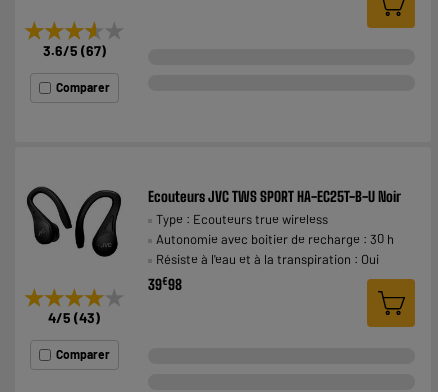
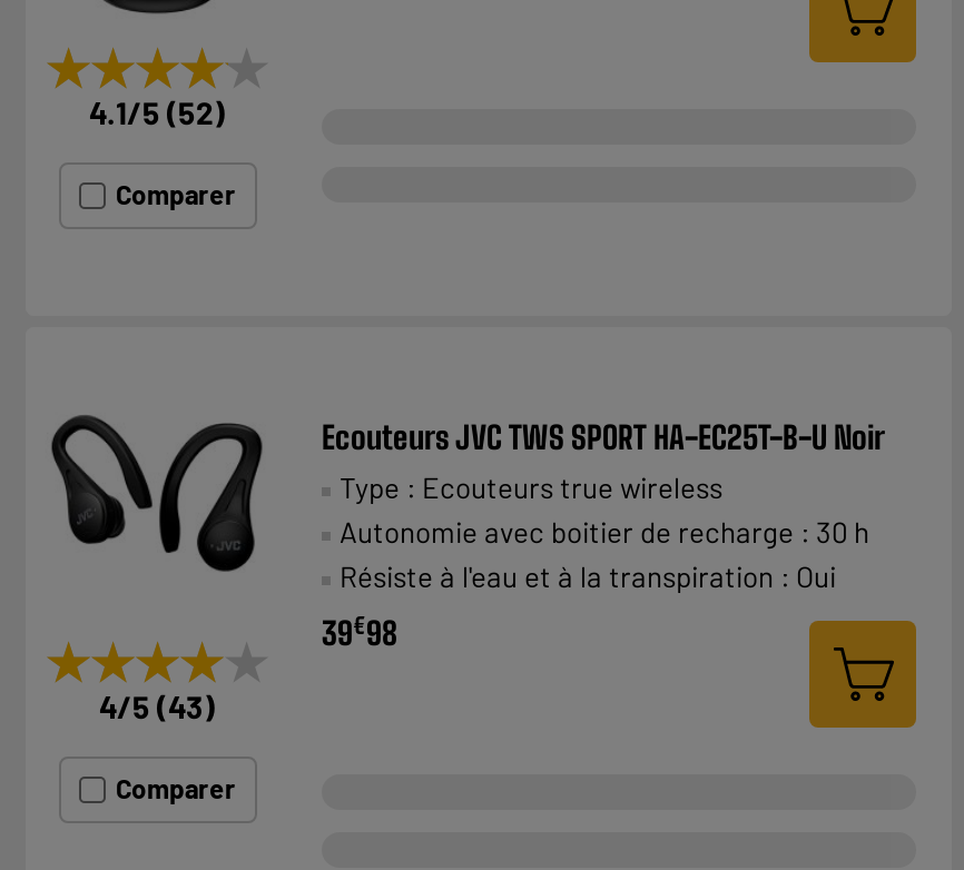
[42,42,105,59] 3.6/5 (67) -> [89,93,225,131] 4.1/5 (52)

